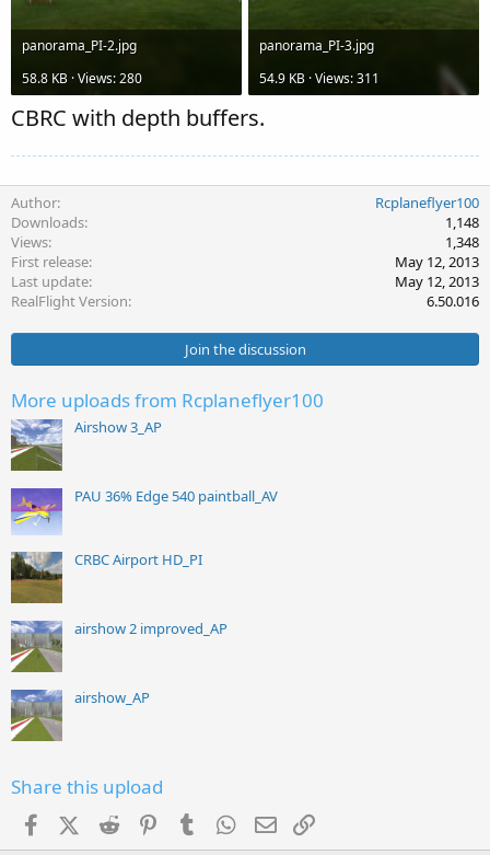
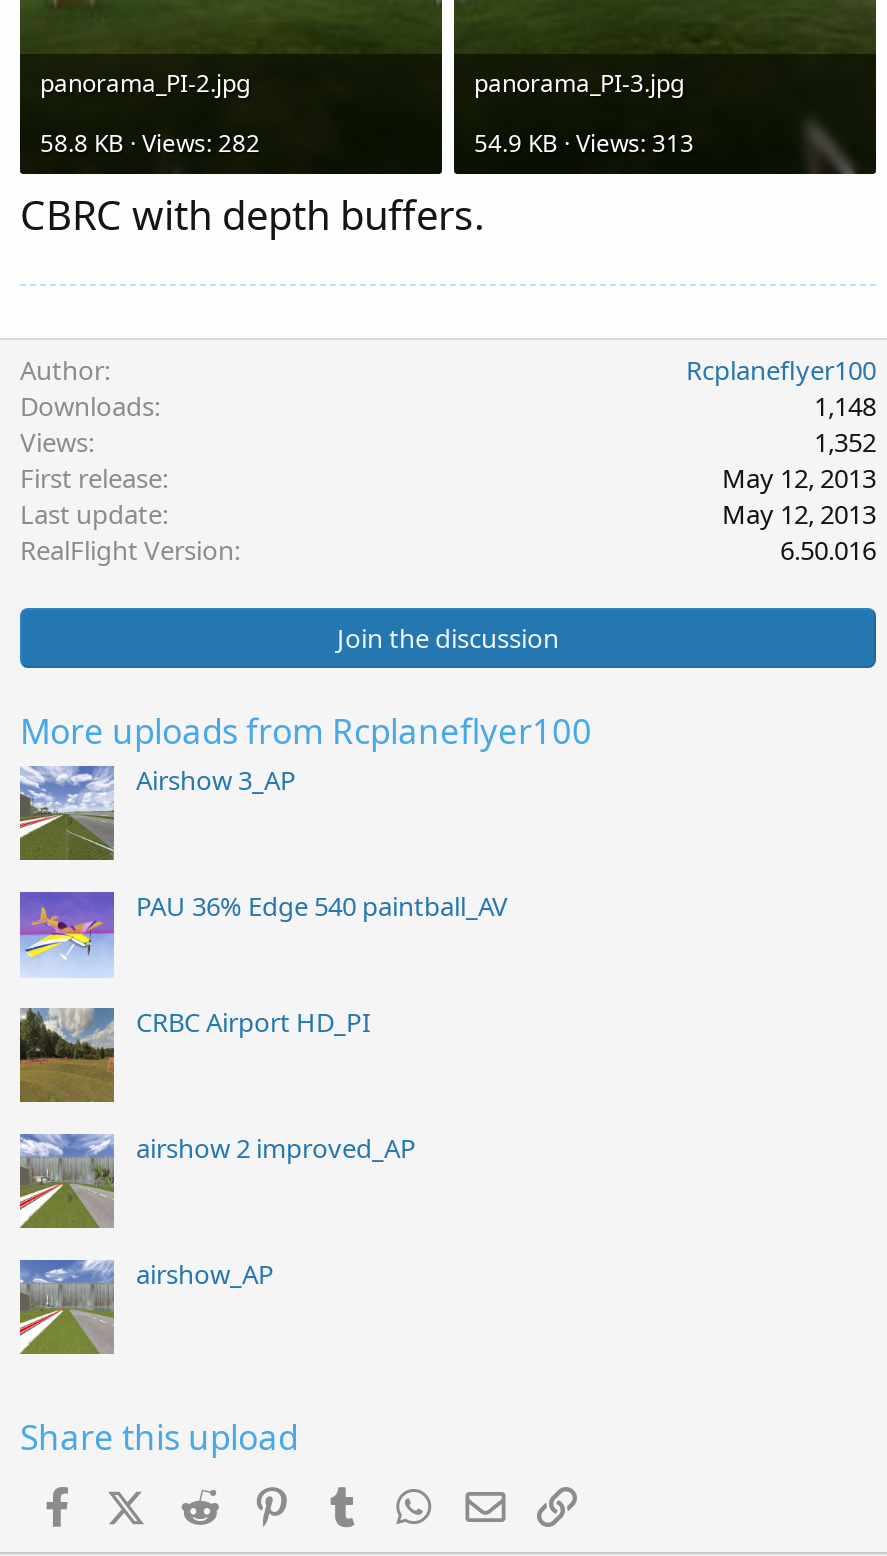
[22,69,142,87] 58.8 KB · Views: 280 -> [40,126,260,160] 58.8 KB · Views: 282
[259,69,380,87] 54.9 KB · Views: 311 -> [474,126,694,160] 54.9 KB · Views: 313
[445,232,479,252] 1,348 -> [814,425,876,461] 1,352

